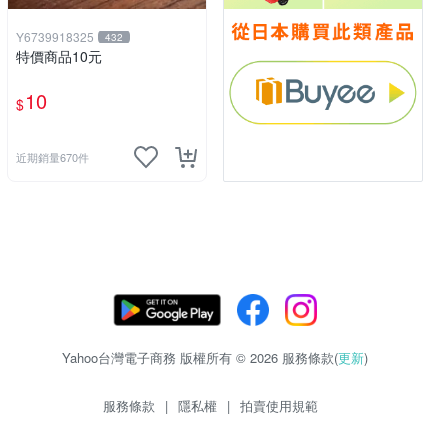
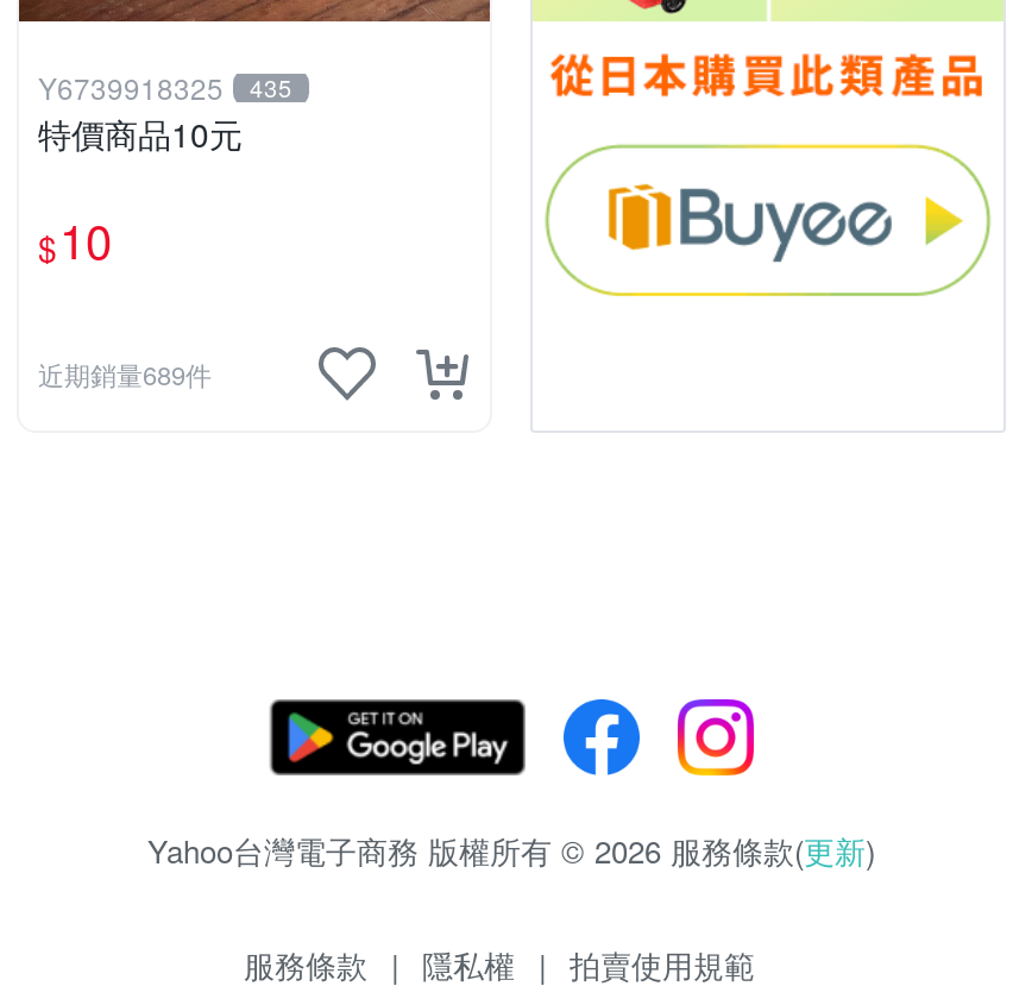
[16,28,123,45] Y6739918325 432 -> [38,67,292,108] Y6739918325 435
[16,149,89,165] 近期銷量670件 -> [38,355,212,393] 近期銷量689件

